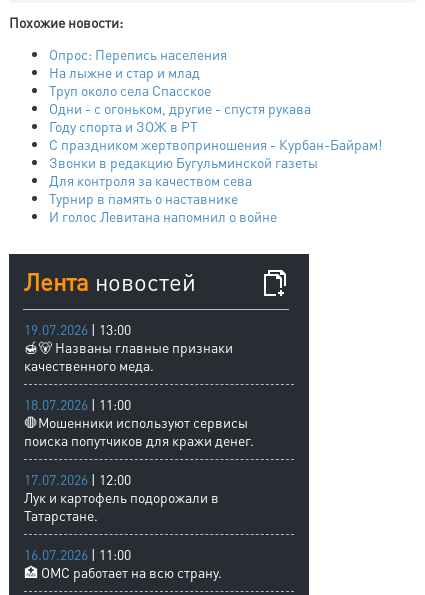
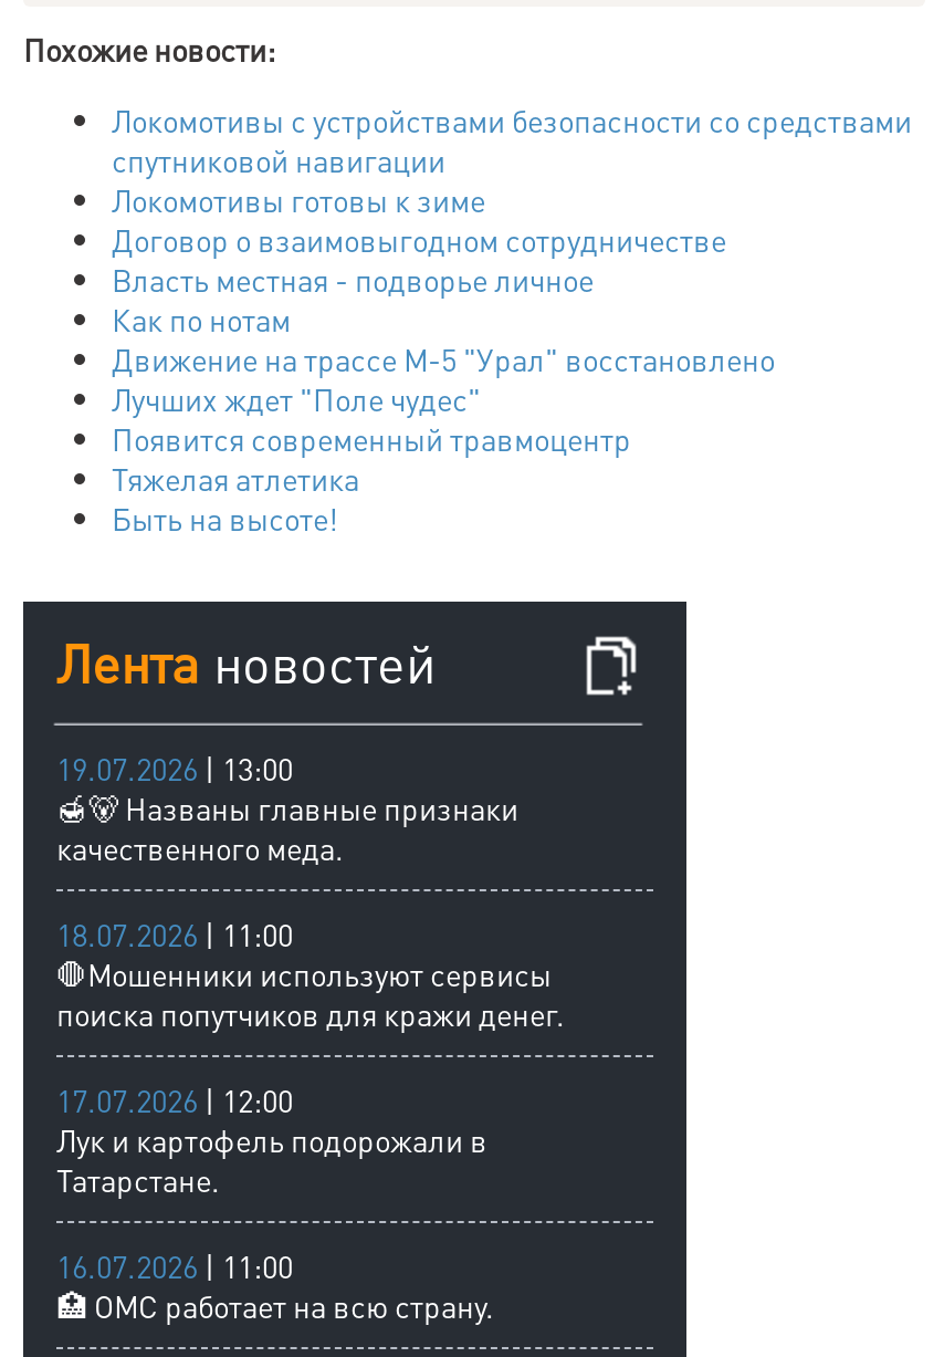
[49,45,382,225] Опрос: Перепись населения | На лыжне и стар и млад | Труп около села Спасское | Одни - с огоньком, другие - спустя рукава | Году спорта и ЗОЖ в РТ | С праздником жертвоприношения - Курбан-Байрам! | Звонки в редакцию Бугульминской газеты | Для контроля за качеством сева | Турнир в память о наставнике | И голос Левитана напомнил о войне -> [112,100,912,537] Локомотивы c устройствами безопасности со средствами | спутниковой навигации | Локомотивы готовы к зиме | Договор о взаимовыгодном сотрудничестве | Власть местная - подворье личное | Как по нотам | Движение на трассе М-5 "Урал" восстановлено | Лучших ждет "Поле чудес" | Появится современный травмоцентр | Тяжелая атлетика | Быть на высоте!

